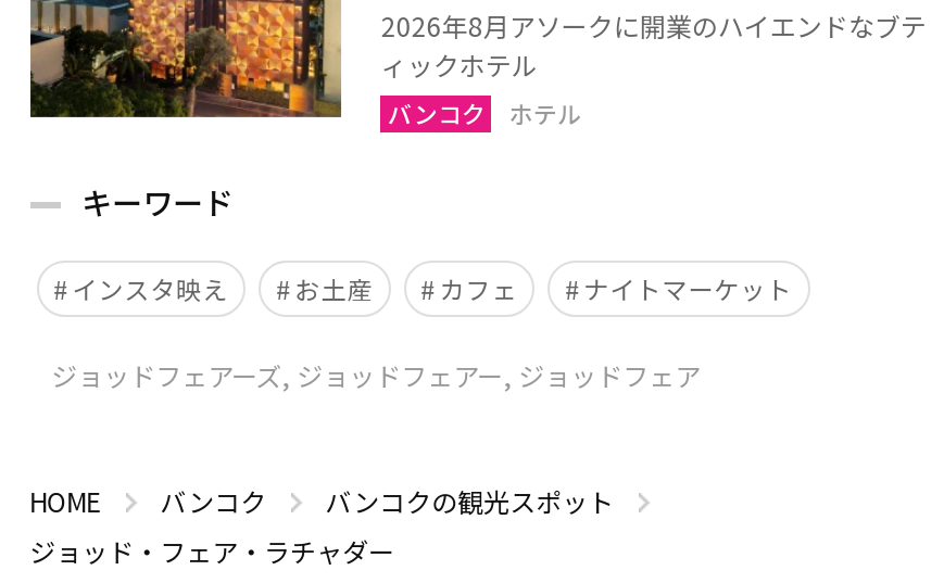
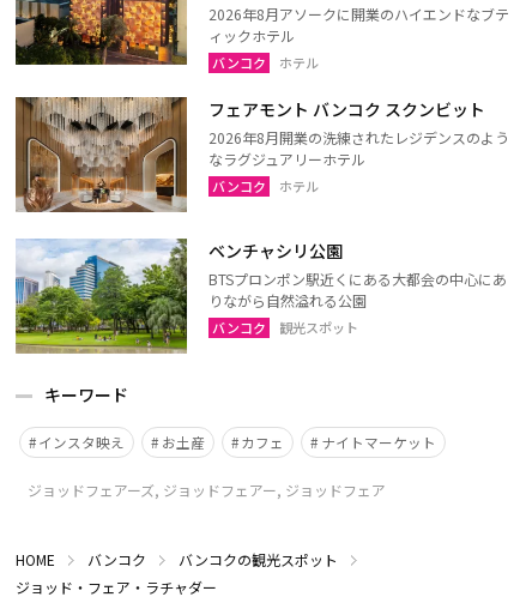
none -> [14,237,188,355] [image]
none -> [16,96,510,337] [image] | フェアモント バンコク スクンビット | 2026年8月開業の洗練されたレジデンスのよう | なラグジュアリーホテル | バンコク | ホテル | ベンチャシリ公園 | BTSプロンポン駅近くにある大都会の中心にあ | りながら自然溢れる公園 | バンコク | 観光スポット

